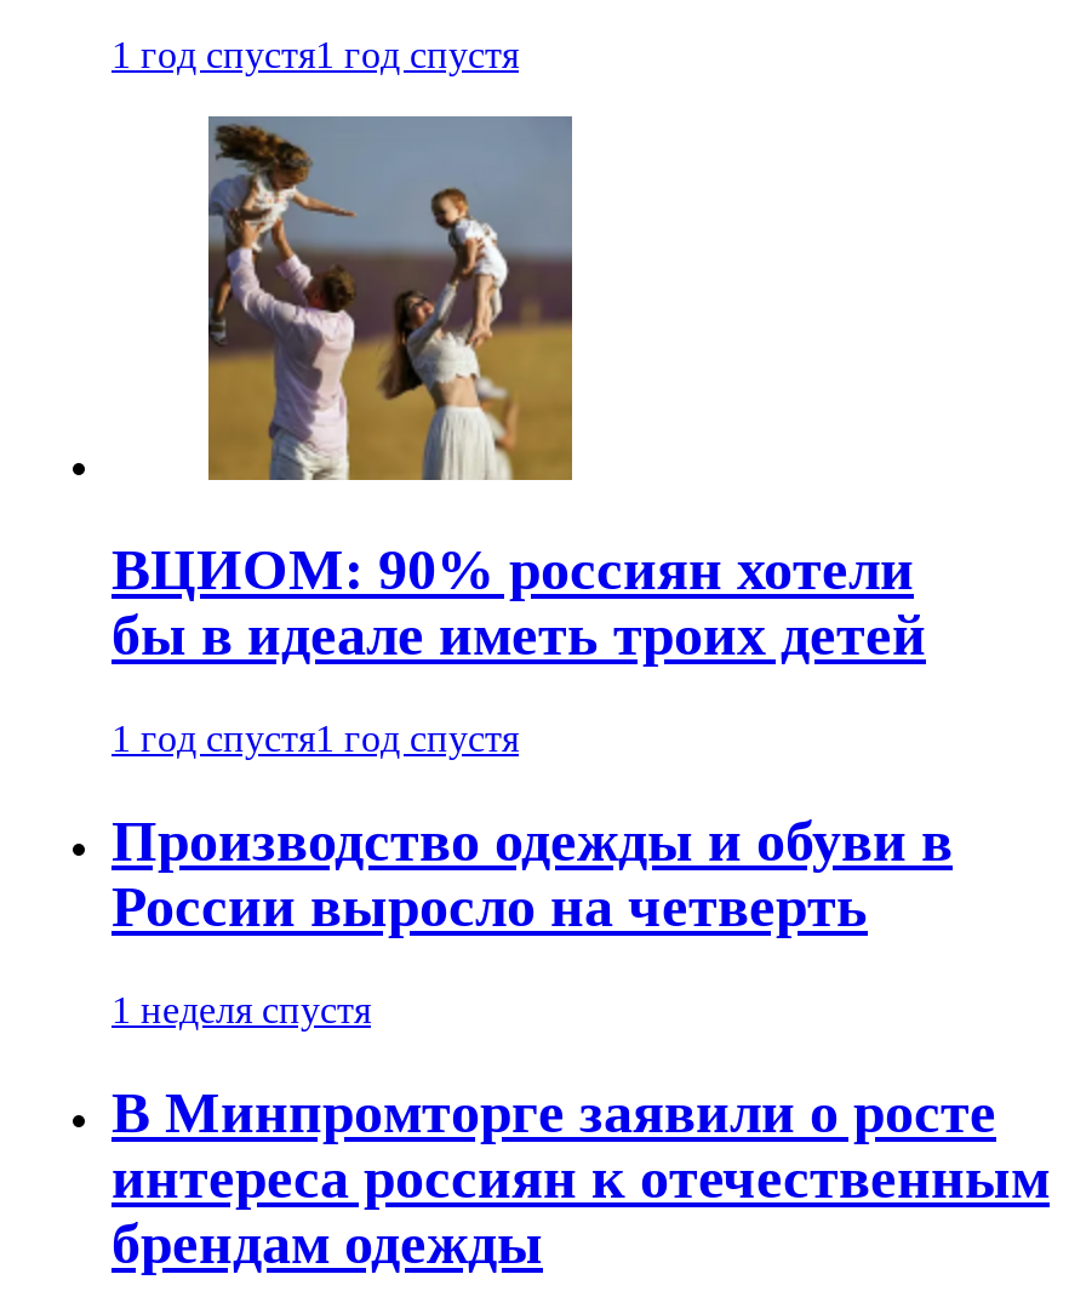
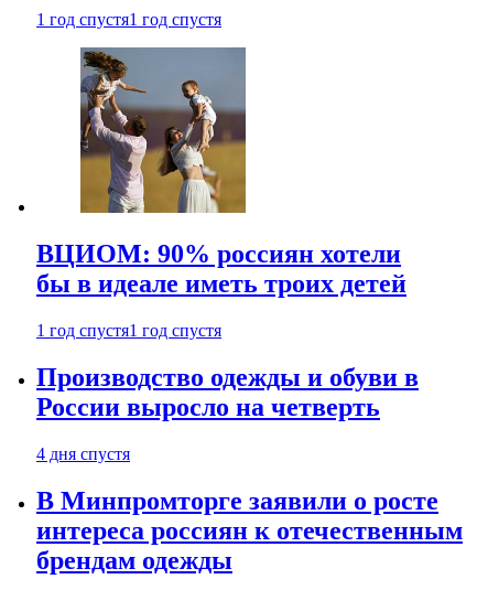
[112,989,371,1030] 1 неделя спустя -> [36,444,130,463] 4 дня спустя

